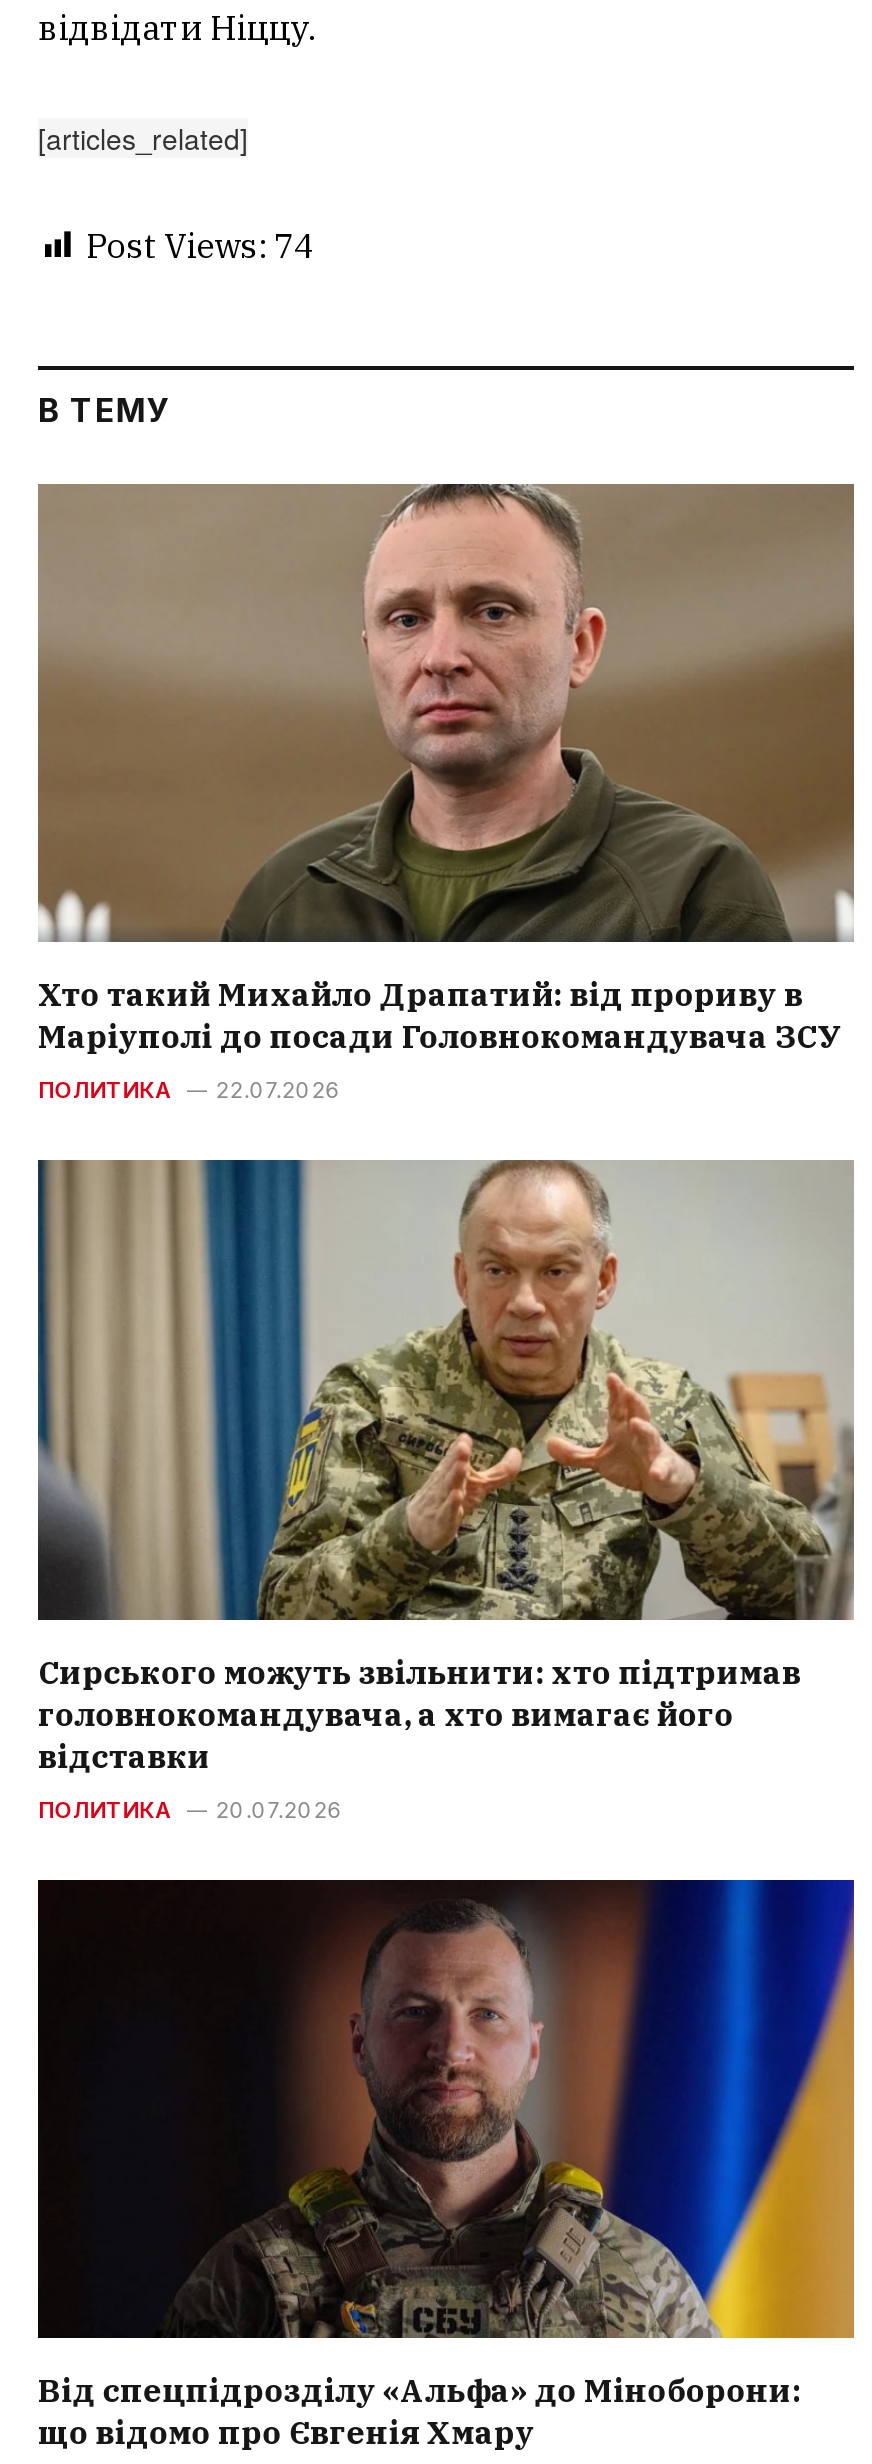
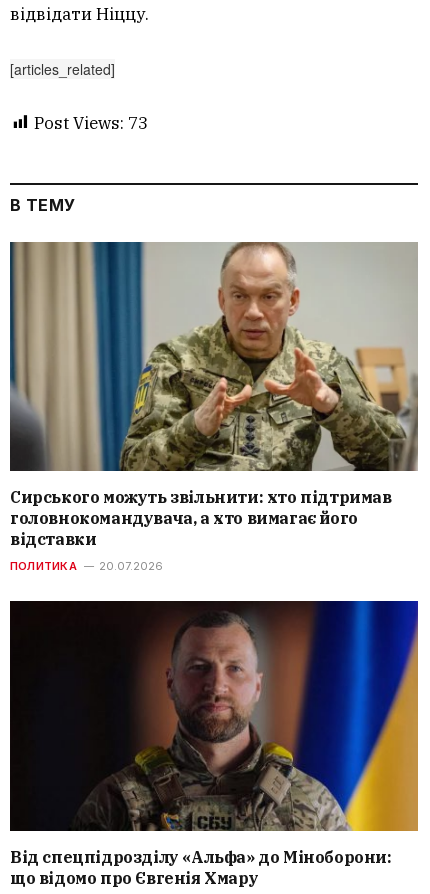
[86,223,314,267] Post Views: 74 -> [34,112,148,134] Post Views: 73
[36,482,854,1104] [image] | Хто такий Михайло Драпатий: від прориву в | Маріуполі до посади Головнокомандувача ЗСУ | ПОЛИТИКА | 22.07.2026 -> none

